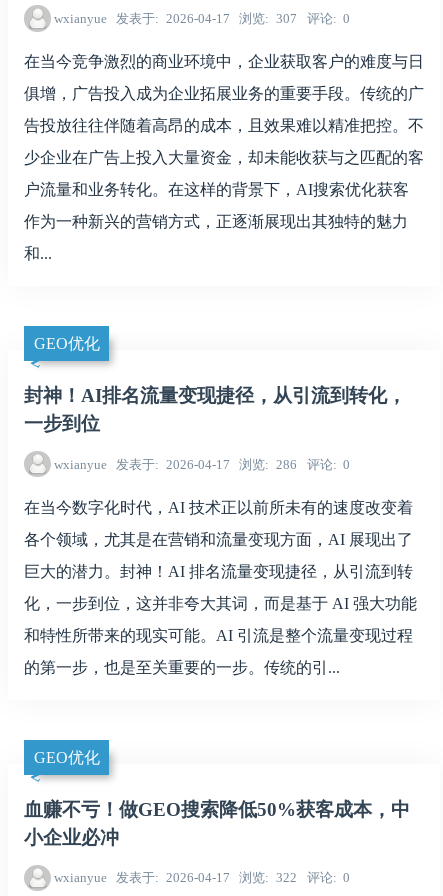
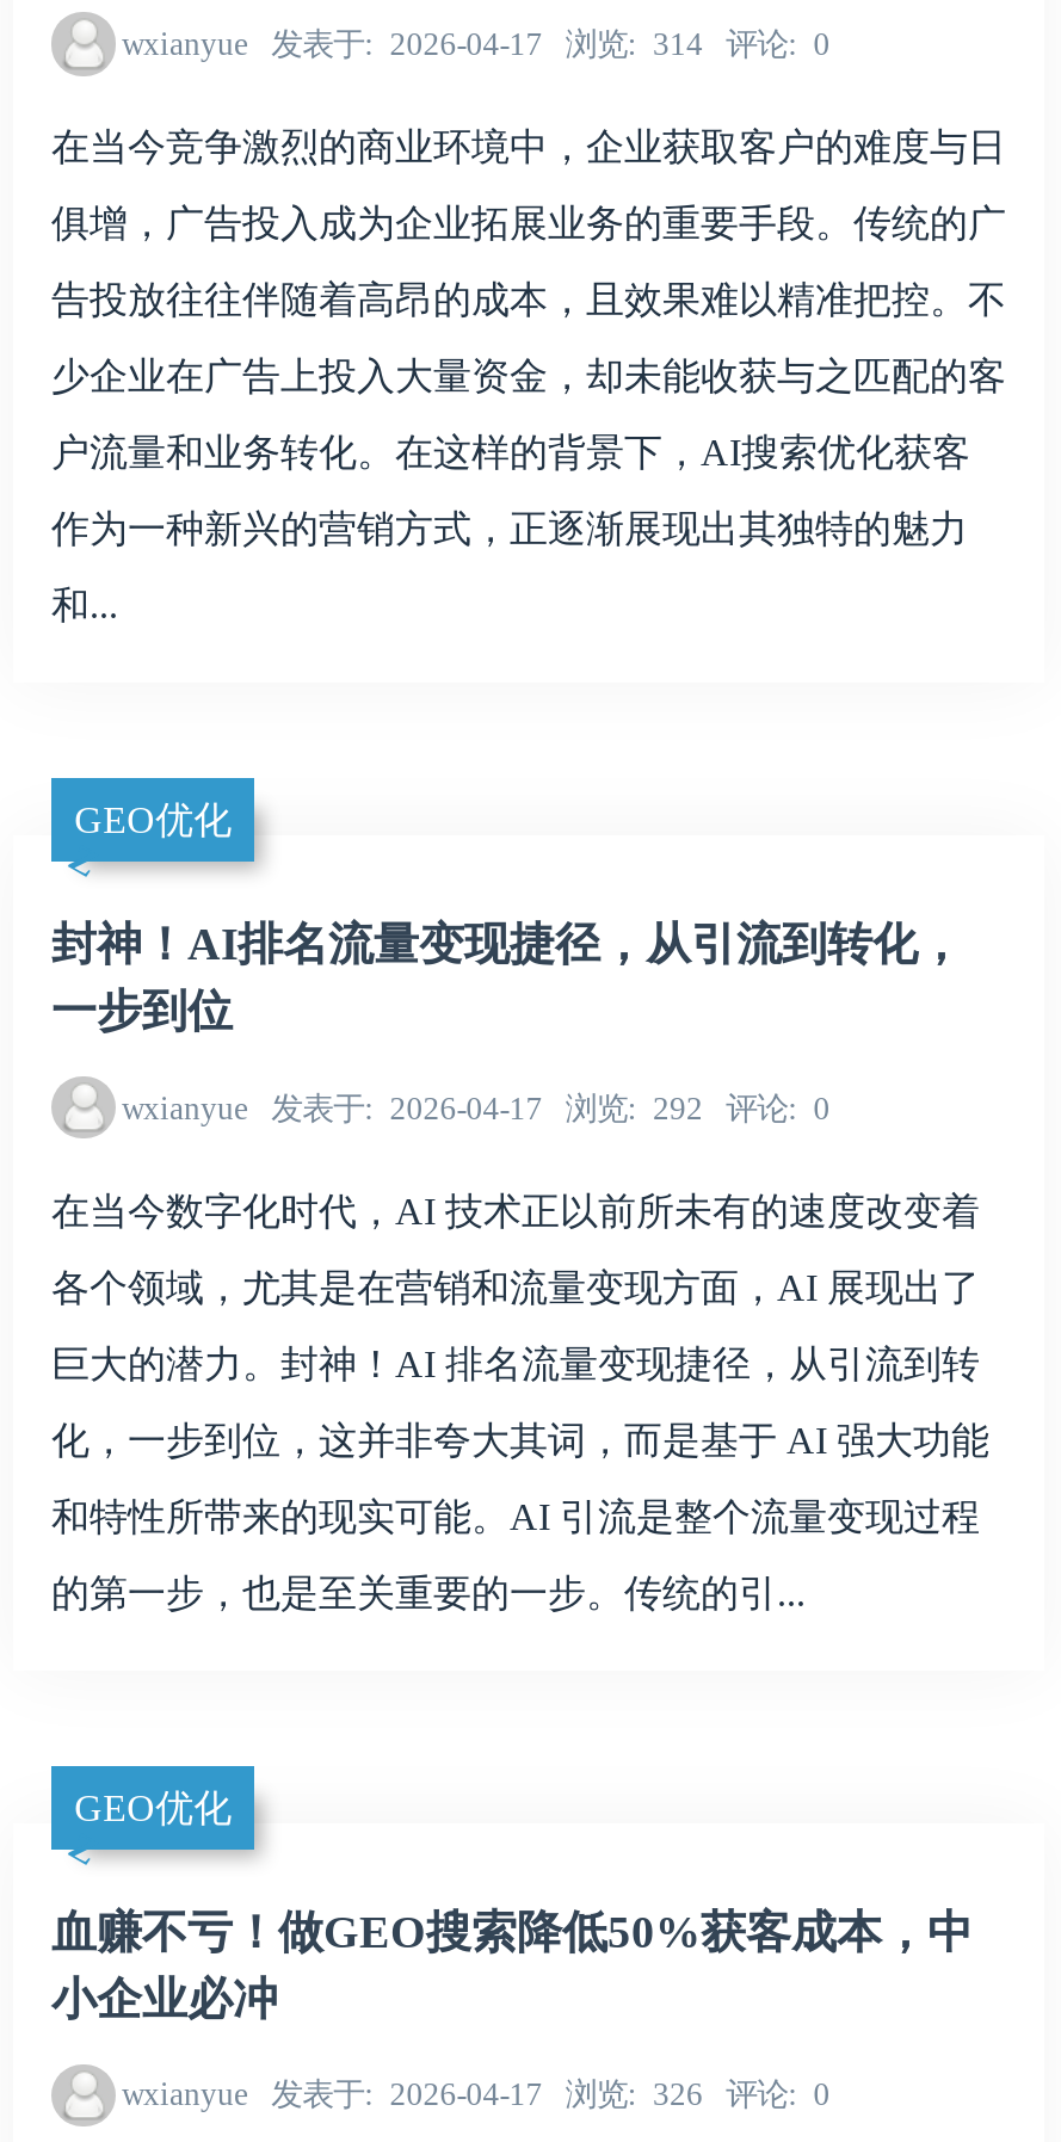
[53,11,350,26] wxianyue 发表于 2026-04-17 浏览 307 评论 0 -> [122,26,830,62] wxianyue 发表于 2026-04-17 浏览 314 评论 0
[53,456,350,471] wxianyue 发表于 2026-04-17 浏览 286 评论 0 -> [122,1089,830,1125] wxianyue 发表于 2026-04-17 浏览 292 评论 0
[53,870,350,885] wxianyue 发表于 2026-04-17 浏览 322 评论 0 -> [122,2077,830,2113] wxianyue 发表于 2026-04-17 浏览 326 评论 0

